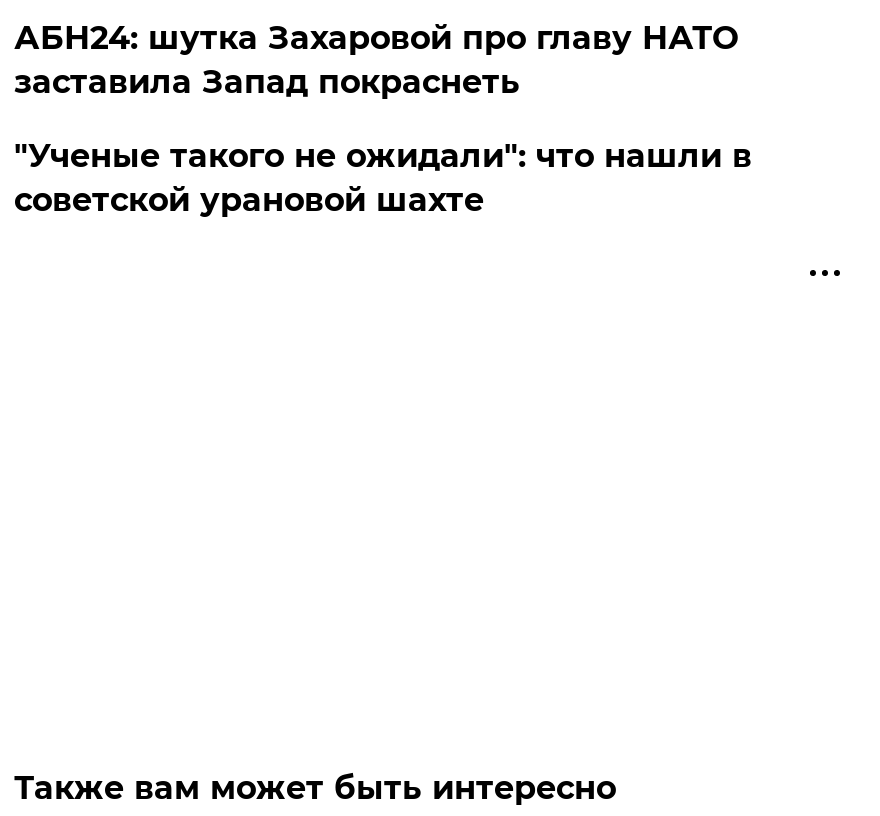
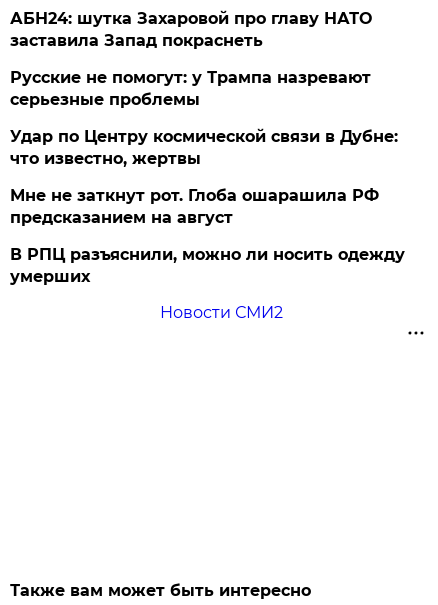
[14,137,752,219] "Ученые такого не ожидали": что нашли в | советской урановой шахте -> [10,68,405,322] Русские не помогут: у Трампа назревают | серьезные проблемы | Удар по Центру космической связи в Дубне: | что известно, жертвы | Мне не заткнут рот. Глоба ошарашила РФ | предсказанием на август | В РПЦ разъяснили, можно ли носить одежду | умерших | Новости СМИ2

